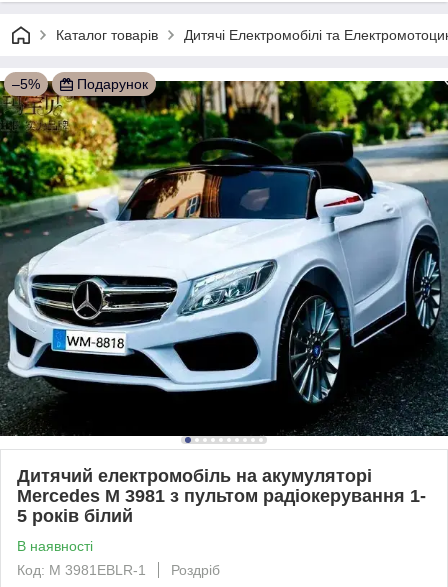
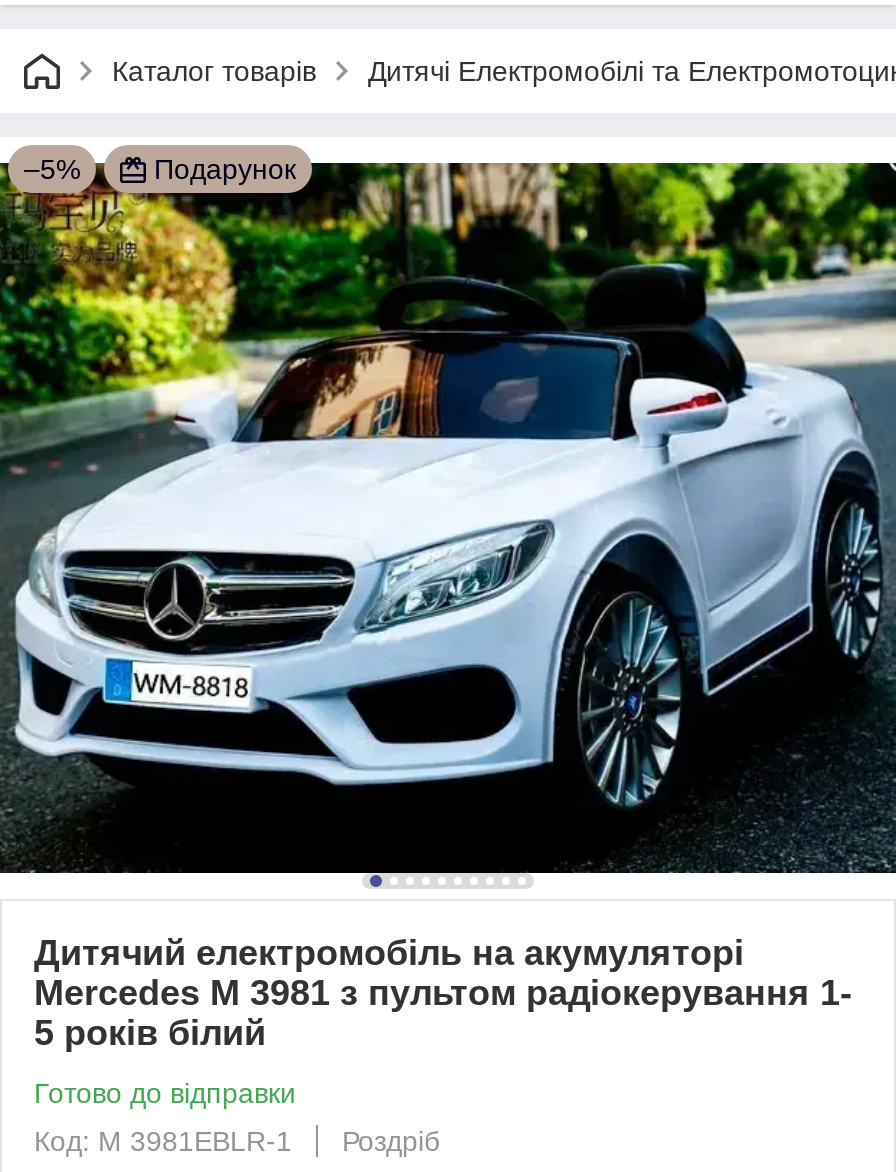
[17,538,93,554] В наявності -> [34,1077,296,1109] Готово до відправки

